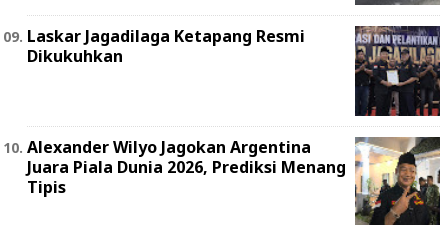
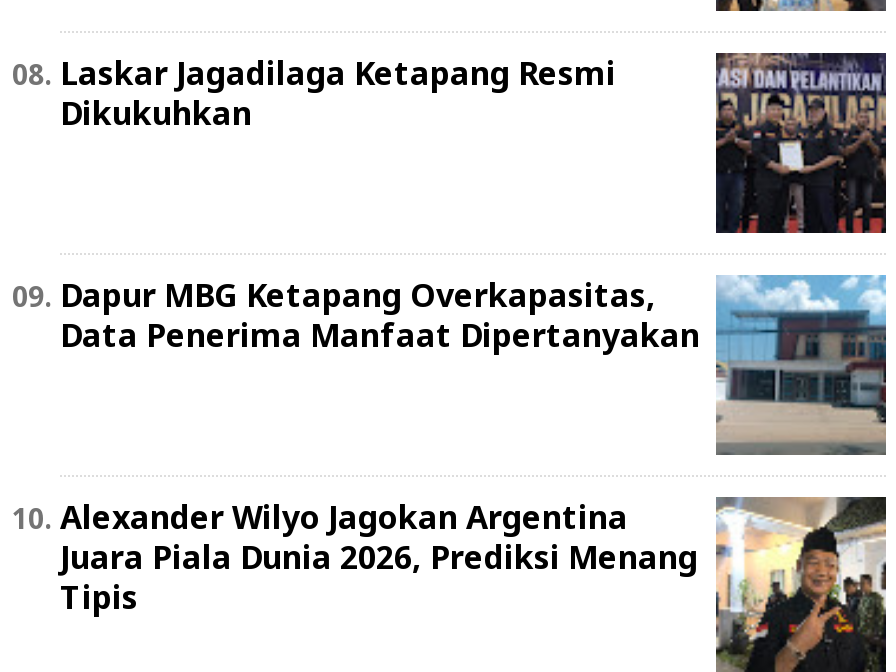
none -> [60,273,886,456] [image] | Dapur MBG Ketapang Overkapasitas, | Data Penerima Manfaat Dipertanyakan

